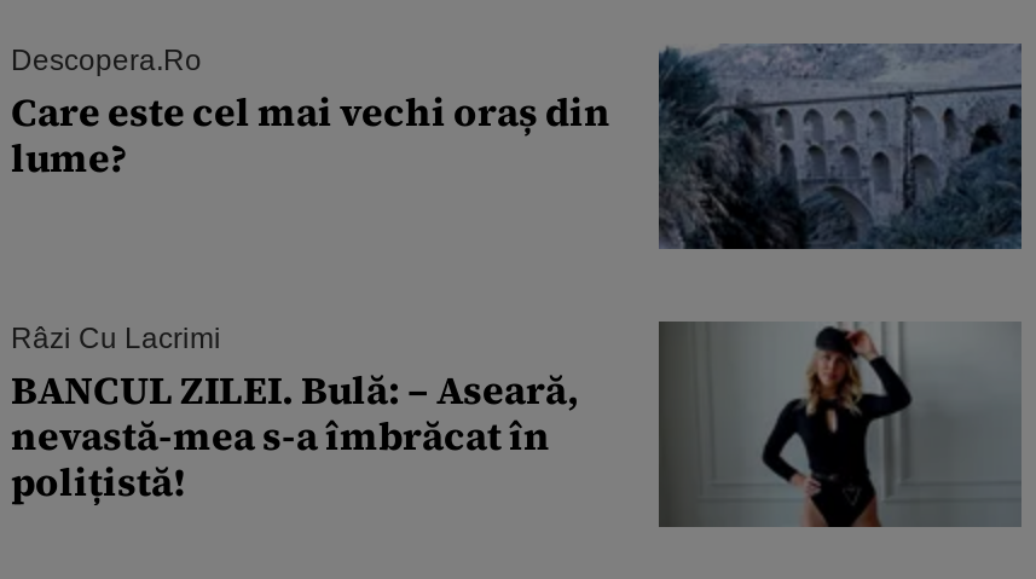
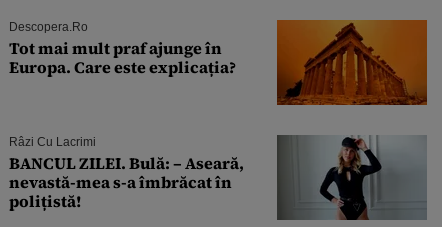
[11,41,1024,251] [image] | Care este cel mai vechi oraș din | lume? -> [9,19,428,106] [image] | Tot mai mult praf ajunge în | Europa. Care este explicația?

